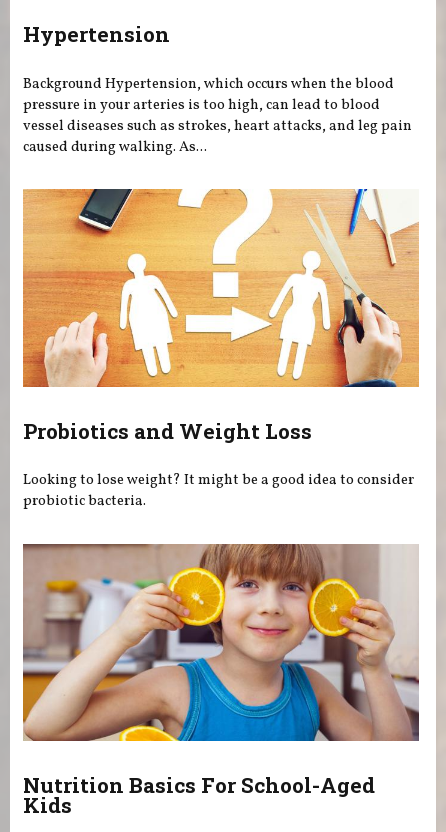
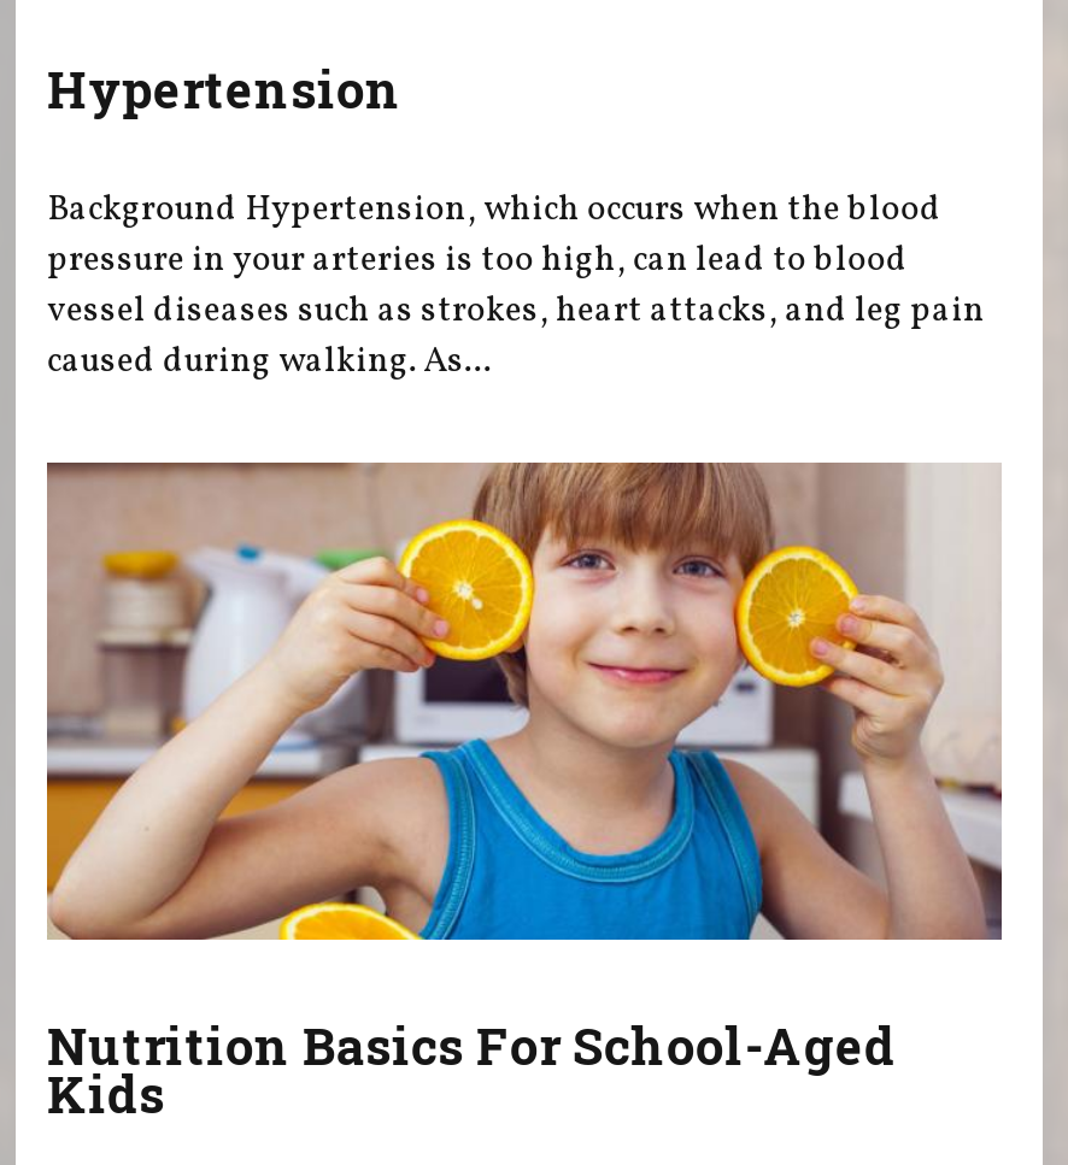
[22,188,420,511] [image] | Probiotics and Weight Loss | Looking to lose weight? It might be a good idea to consider | probiotic bacteria. -> none

